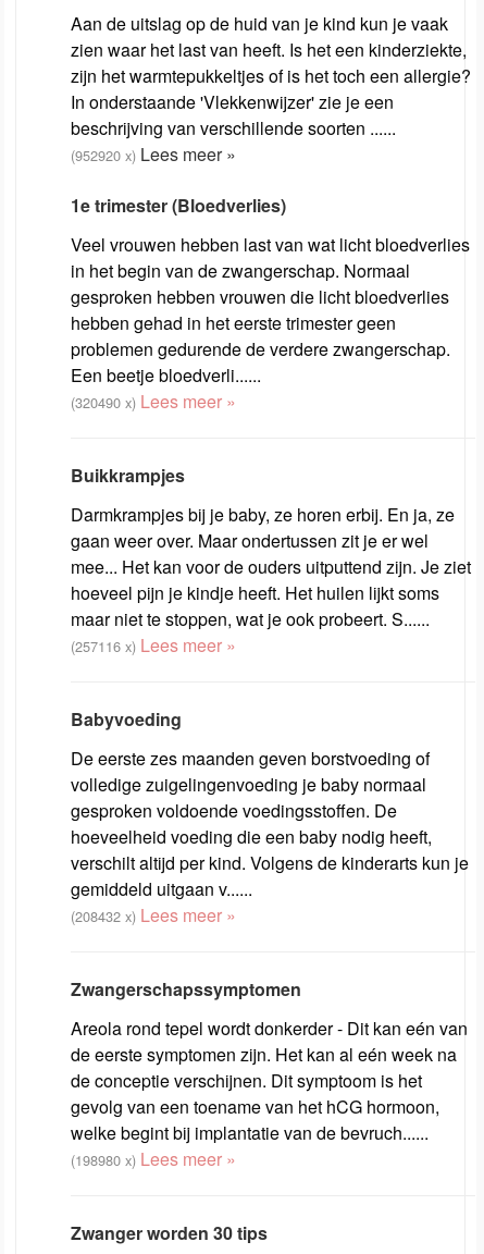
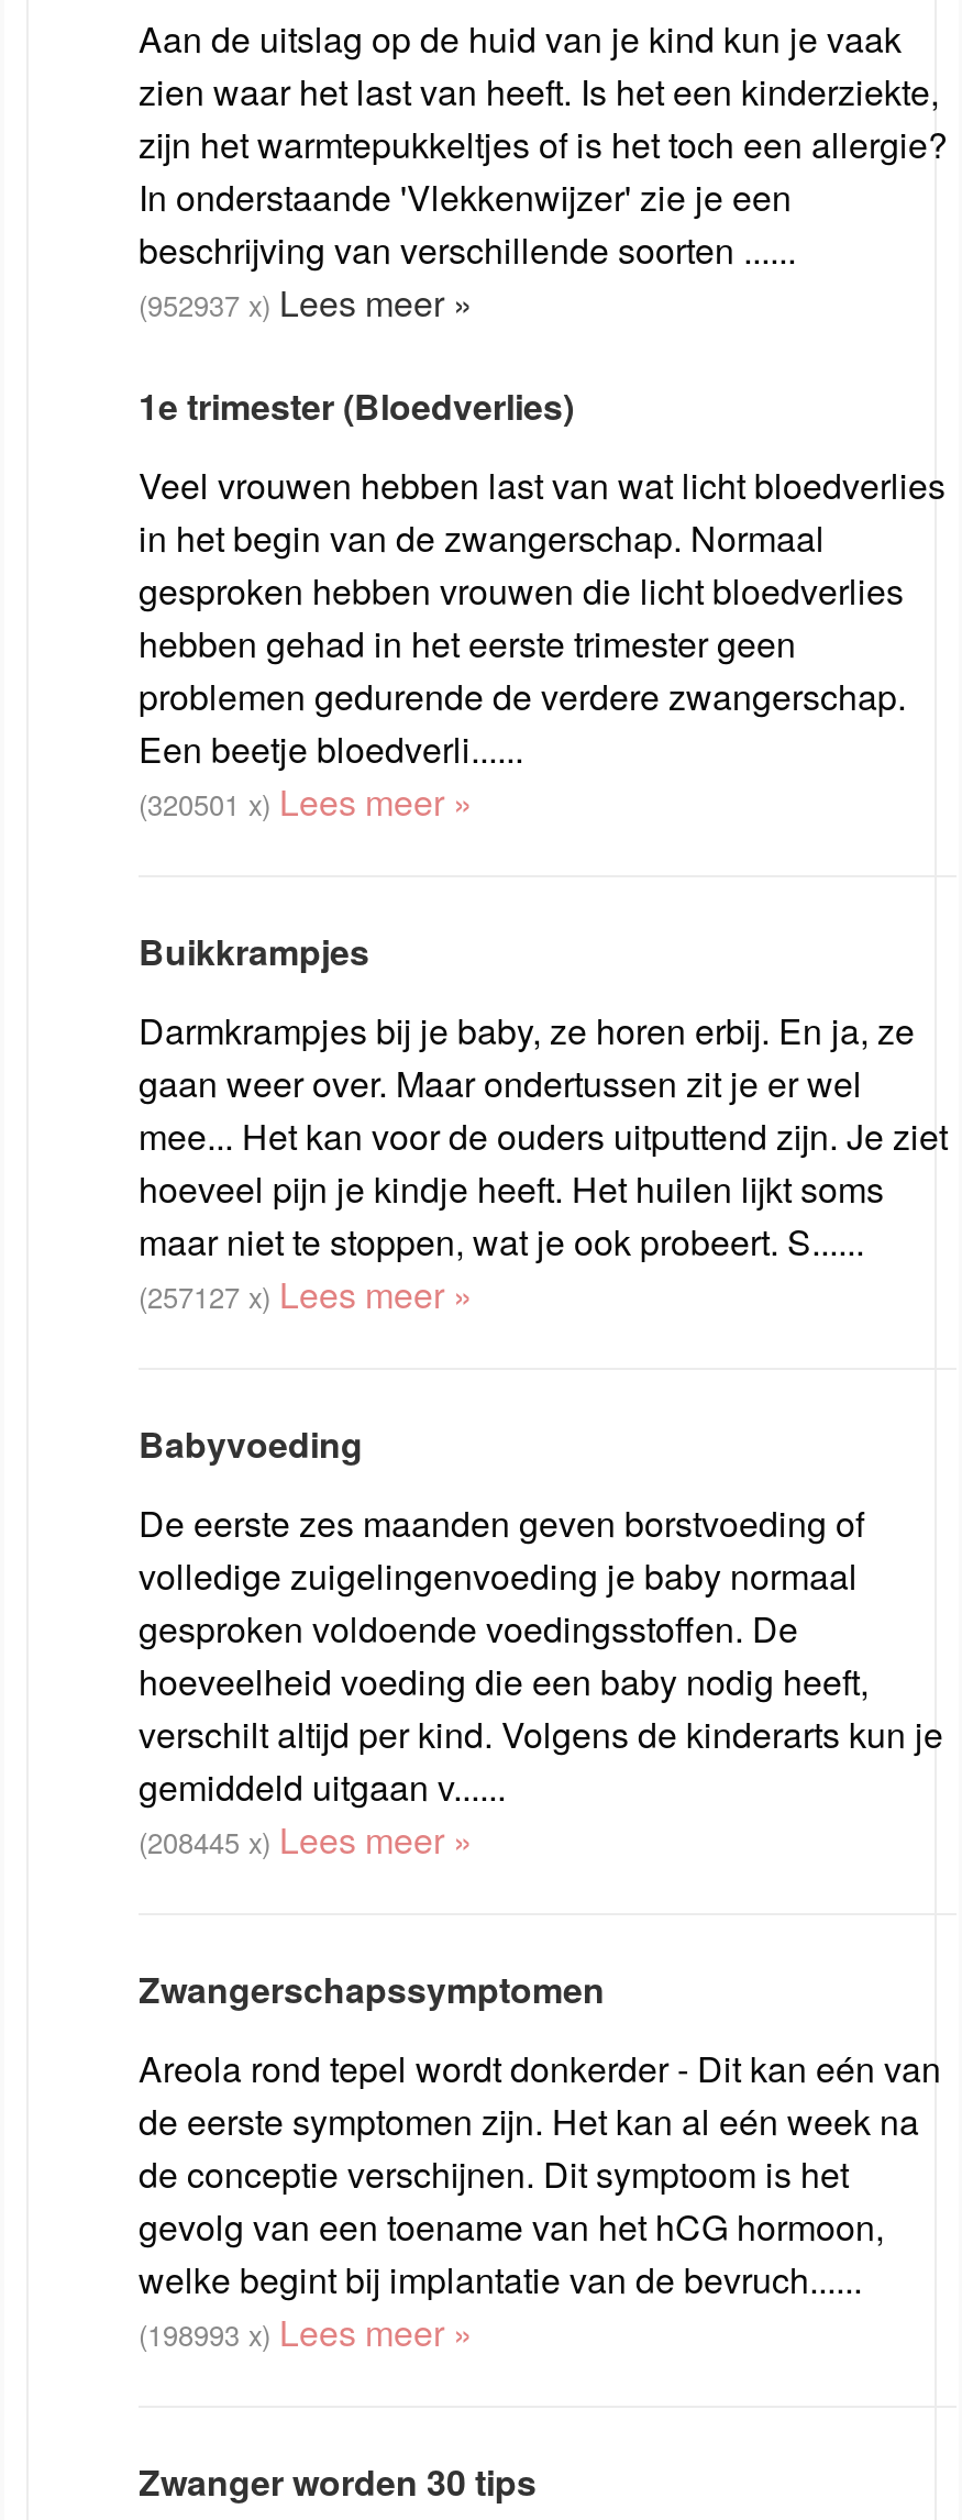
[71,142,236,167] (952920 x) Lees meer » -> [139,277,473,328] (952937 x) Lees meer »
[71,389,236,414] (320490 x) Lees meer » -> [139,776,473,827] (320501 x) Lees meer »
[71,632,236,657] (257116 x) Lees meer » -> [139,1269,473,1319] (257127 x) Lees meer »
[71,902,236,927] (208432 x) Lees meer » -> [139,1814,473,1865] (208445 x) Lees meer »
[71,1146,236,1171] (198980 x) Lees meer » -> [139,2307,473,2357] (198993 x) Lees meer »

